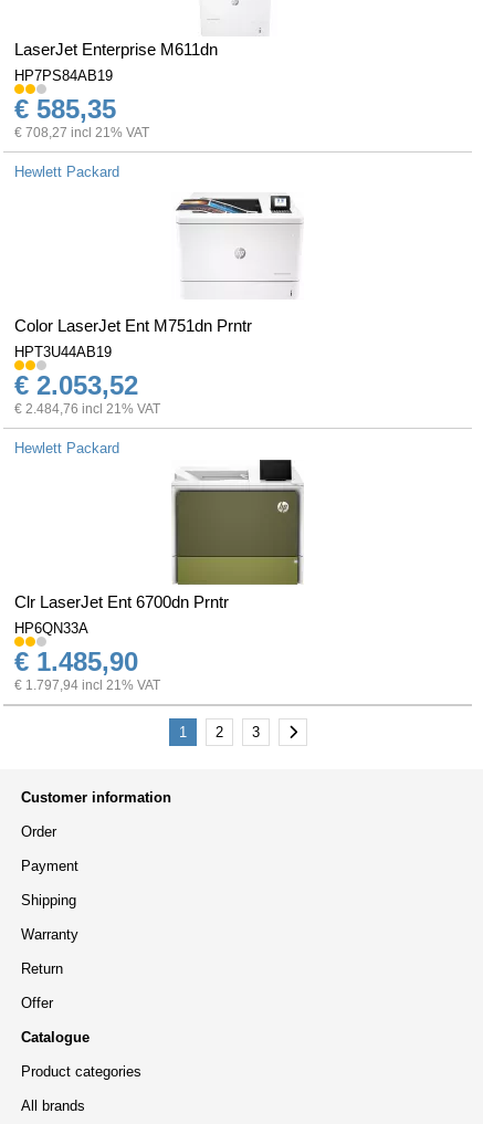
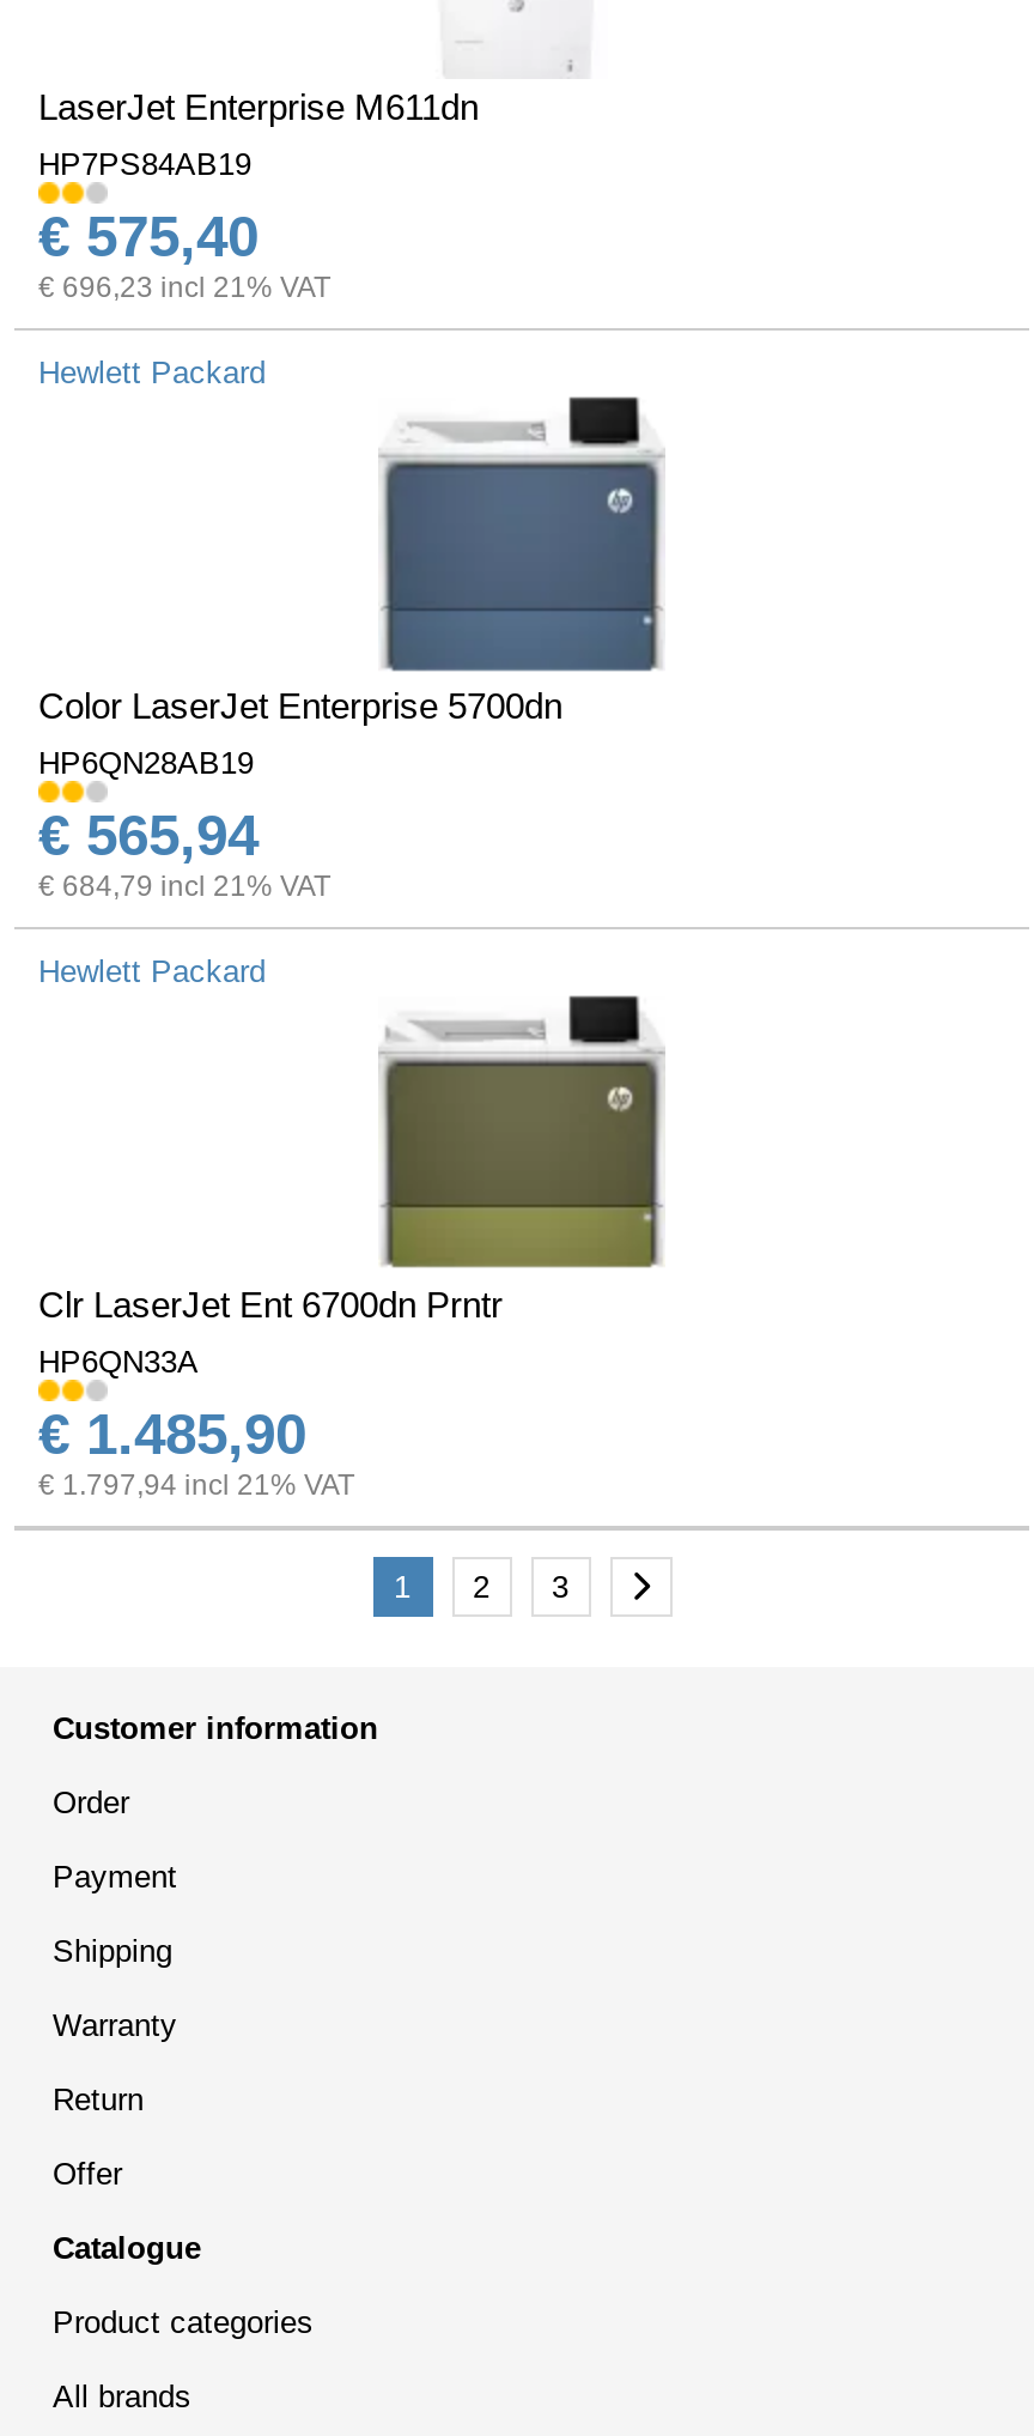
[14,94,116,124] € 585,35 -> [38,204,258,268] € 575,40
[14,125,149,140] € 708,27 incl 21% VAT -> [38,271,330,304] € 696,23 incl 21% VAT
[14,183,303,335] [image] | Color LaserJet Ent M751dn Prntr -> [38,395,665,726] [image] | Color LaserJet Enterprise 5700dn
[14,344,160,417] HPT3U44AB19 | € 2.053,52 | € 2.484,76 incl 21% VAT -> [38,745,330,903] HP6QN28AB19 | € 565,94 | € 684,79 incl 21% VAT

